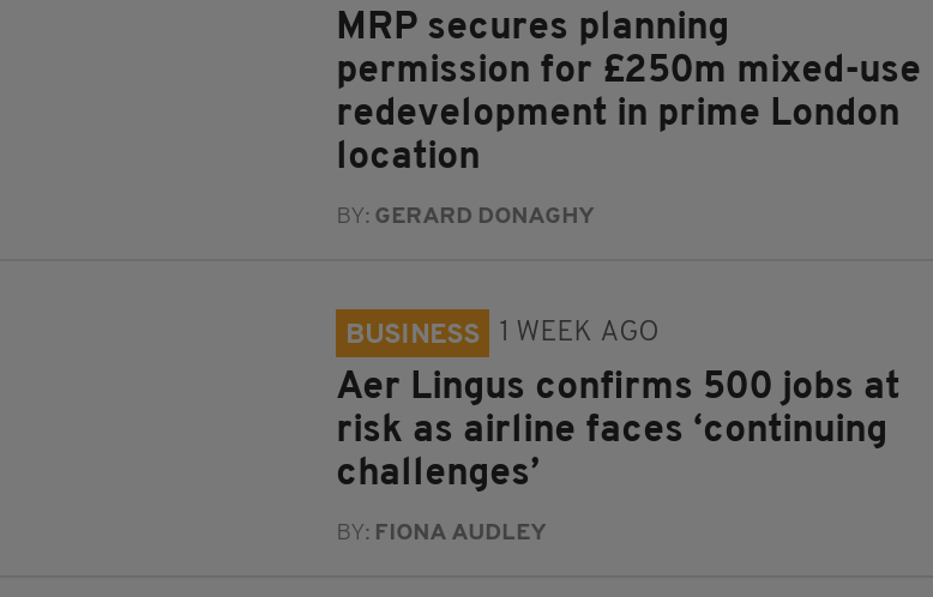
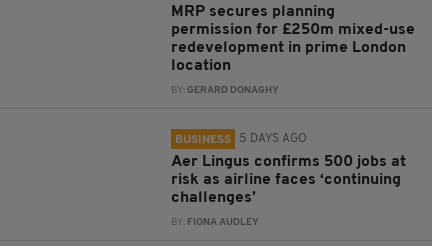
[499,318,660,347] 1 WEEK AGO -> [239,133,307,145] 5 DAYS AGO

